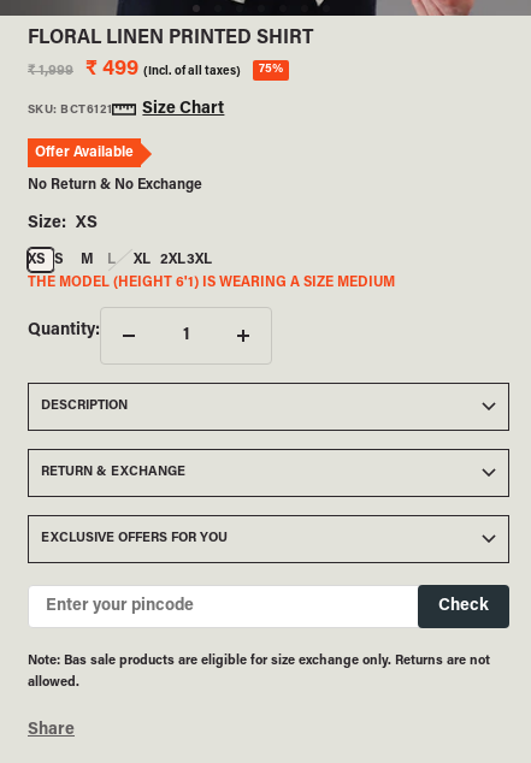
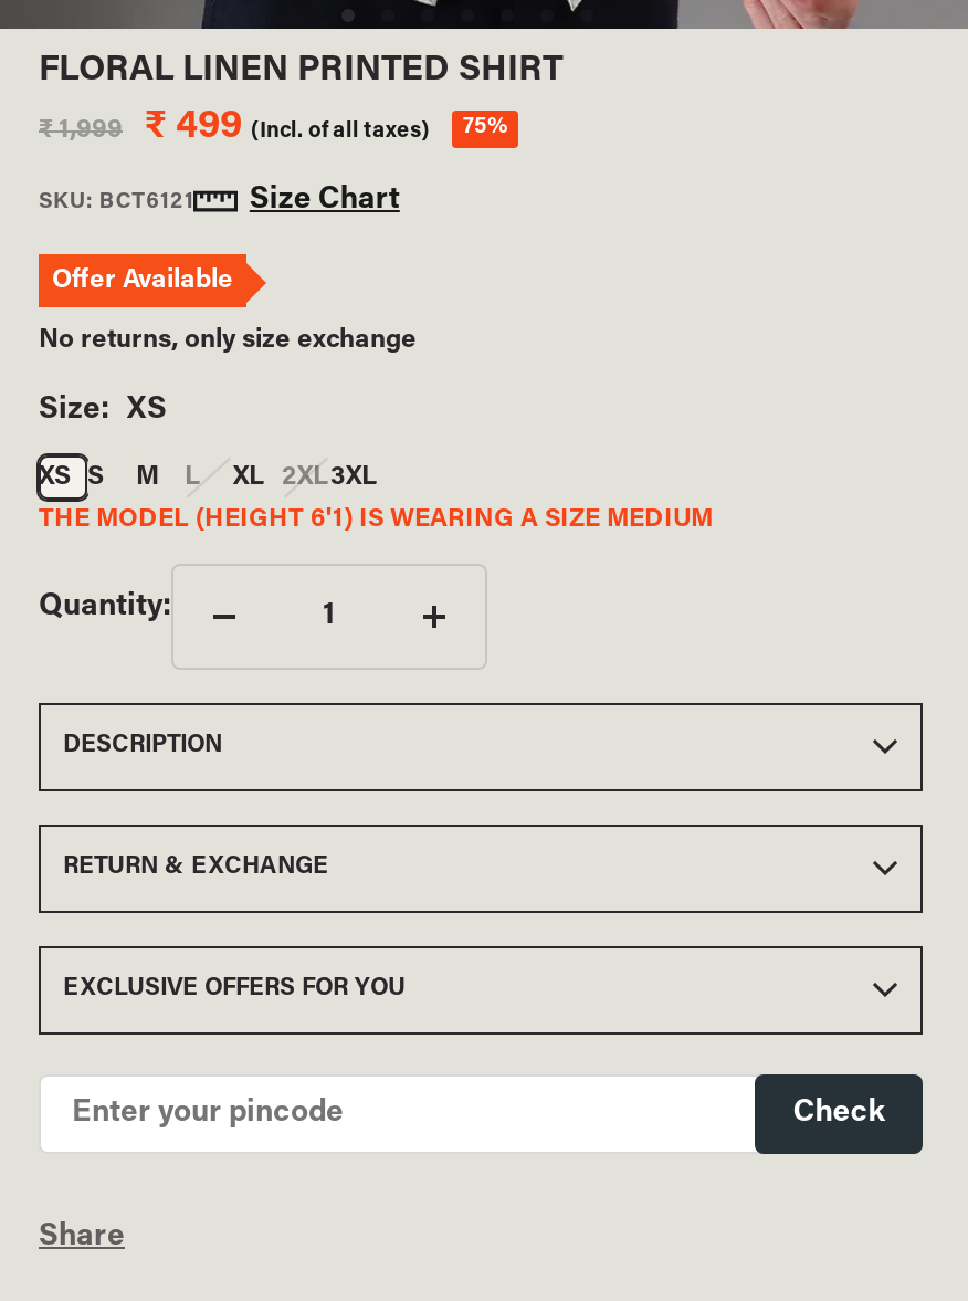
[28,179,202,193] No Return & No Exchange -> [39,328,417,355] No returns, only size exchange
[28,655,490,690] Note: Bas sale products are eligible for size exchange only. Returns are not | allowed. -> none

